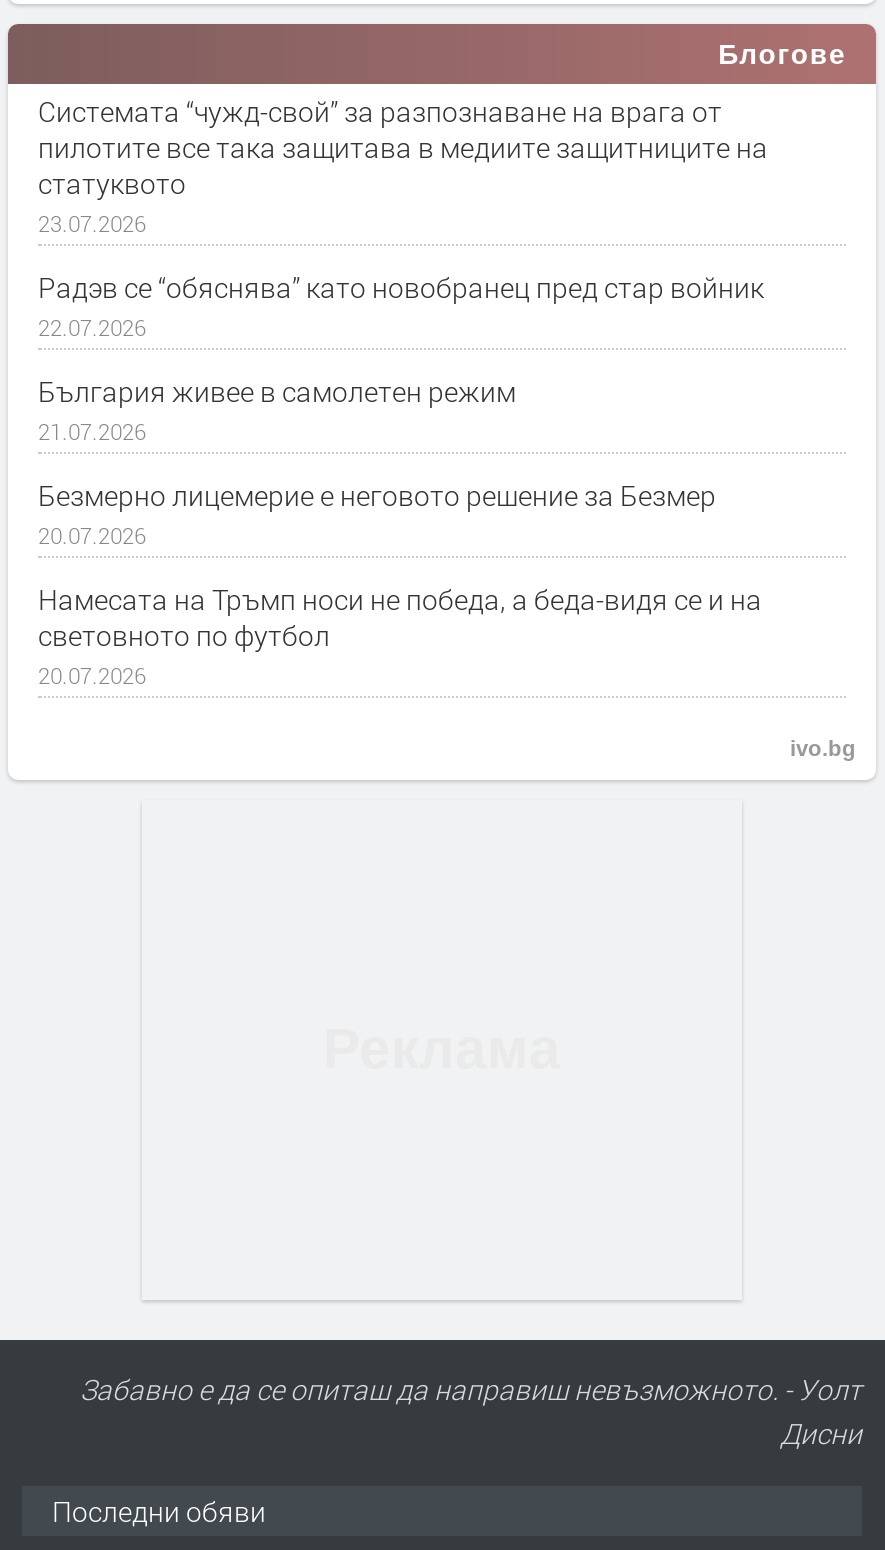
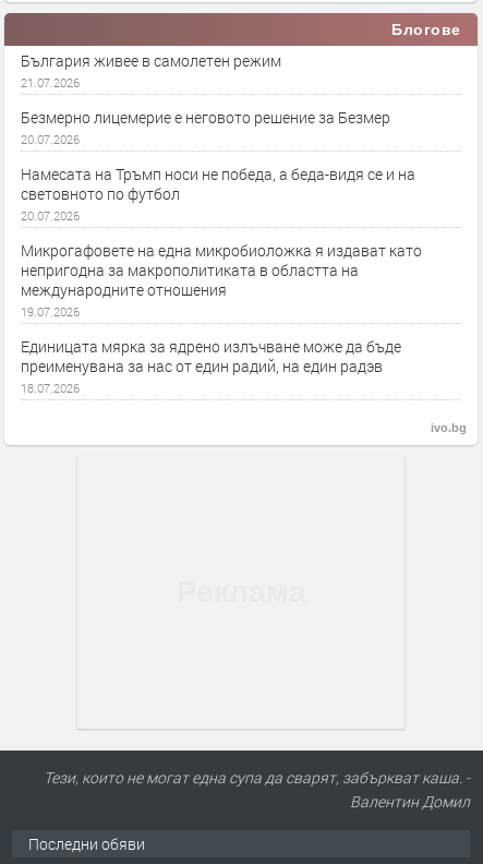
[38,92,768,342] Системата “чужд-свой” за разпознаване на врага от | пилотите все така защитава в медиите защитниците на | статуквото | 23.07.2026 | Радэв се “обяснява” като новобранец пред стар войник | 22.07.2026 -> none
moved [38,372,762,690] -> [21,50,415,224]: България живее в самолетен режим | 21.07.2026 | Безмерно лицемерие е неговото решение за Безмер | 20.07.2026 | Намесата на Тръмп носи не победа, а беда-видя се и на | световното по футбол | 20.07.2026
none -> [21,240,422,396] Микрогафовете на една микробиоложка я издават като | непригодна за макрополитиката в областта на | международните отношения | 19.07.2026 | Единицата мярка за ядрено излъчване може да бъде | преименувана за нас от един радий, на един радэв | 18.07.2026
[80,1370,862,1452] Забавно е да се опиташ да направиш невъзможното. - Уолт | Дисни -> [44,767,470,812] Тези, които не могат една супа да сварят, забъркват каша. - | Валентин Домил

